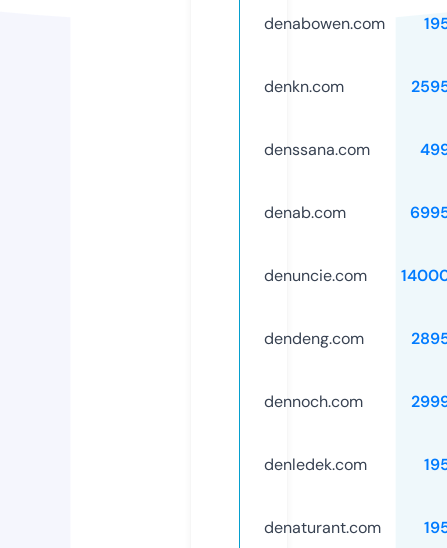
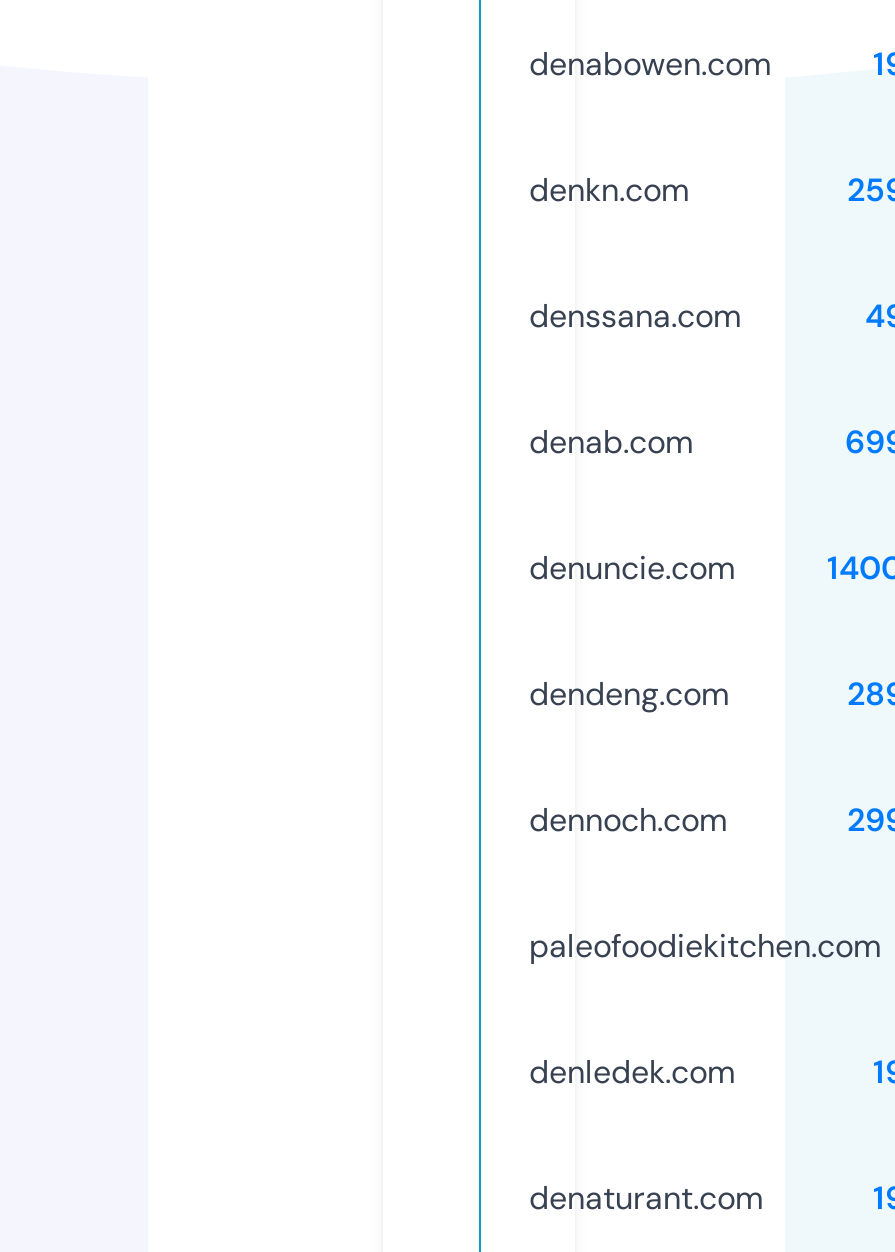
none -> [529,925,881,967] paleofoodiekitchen.com

